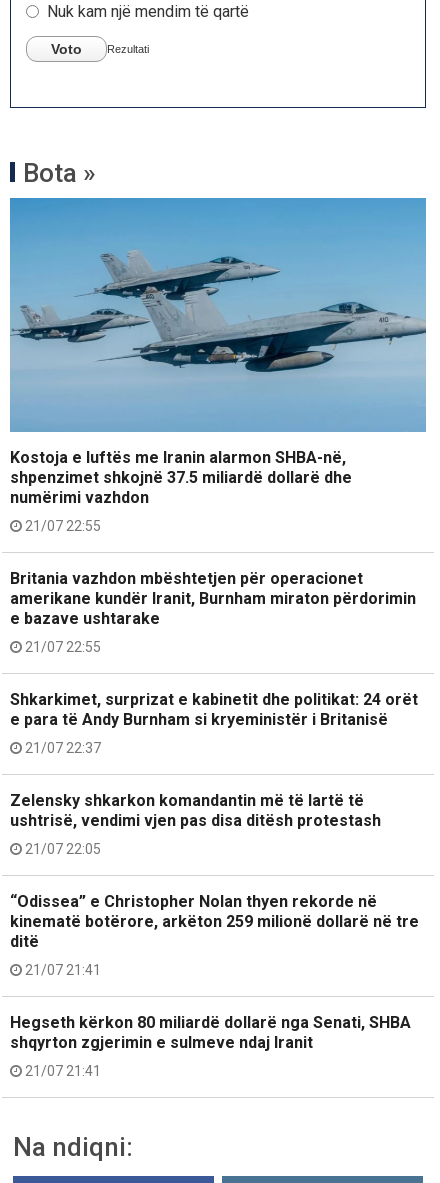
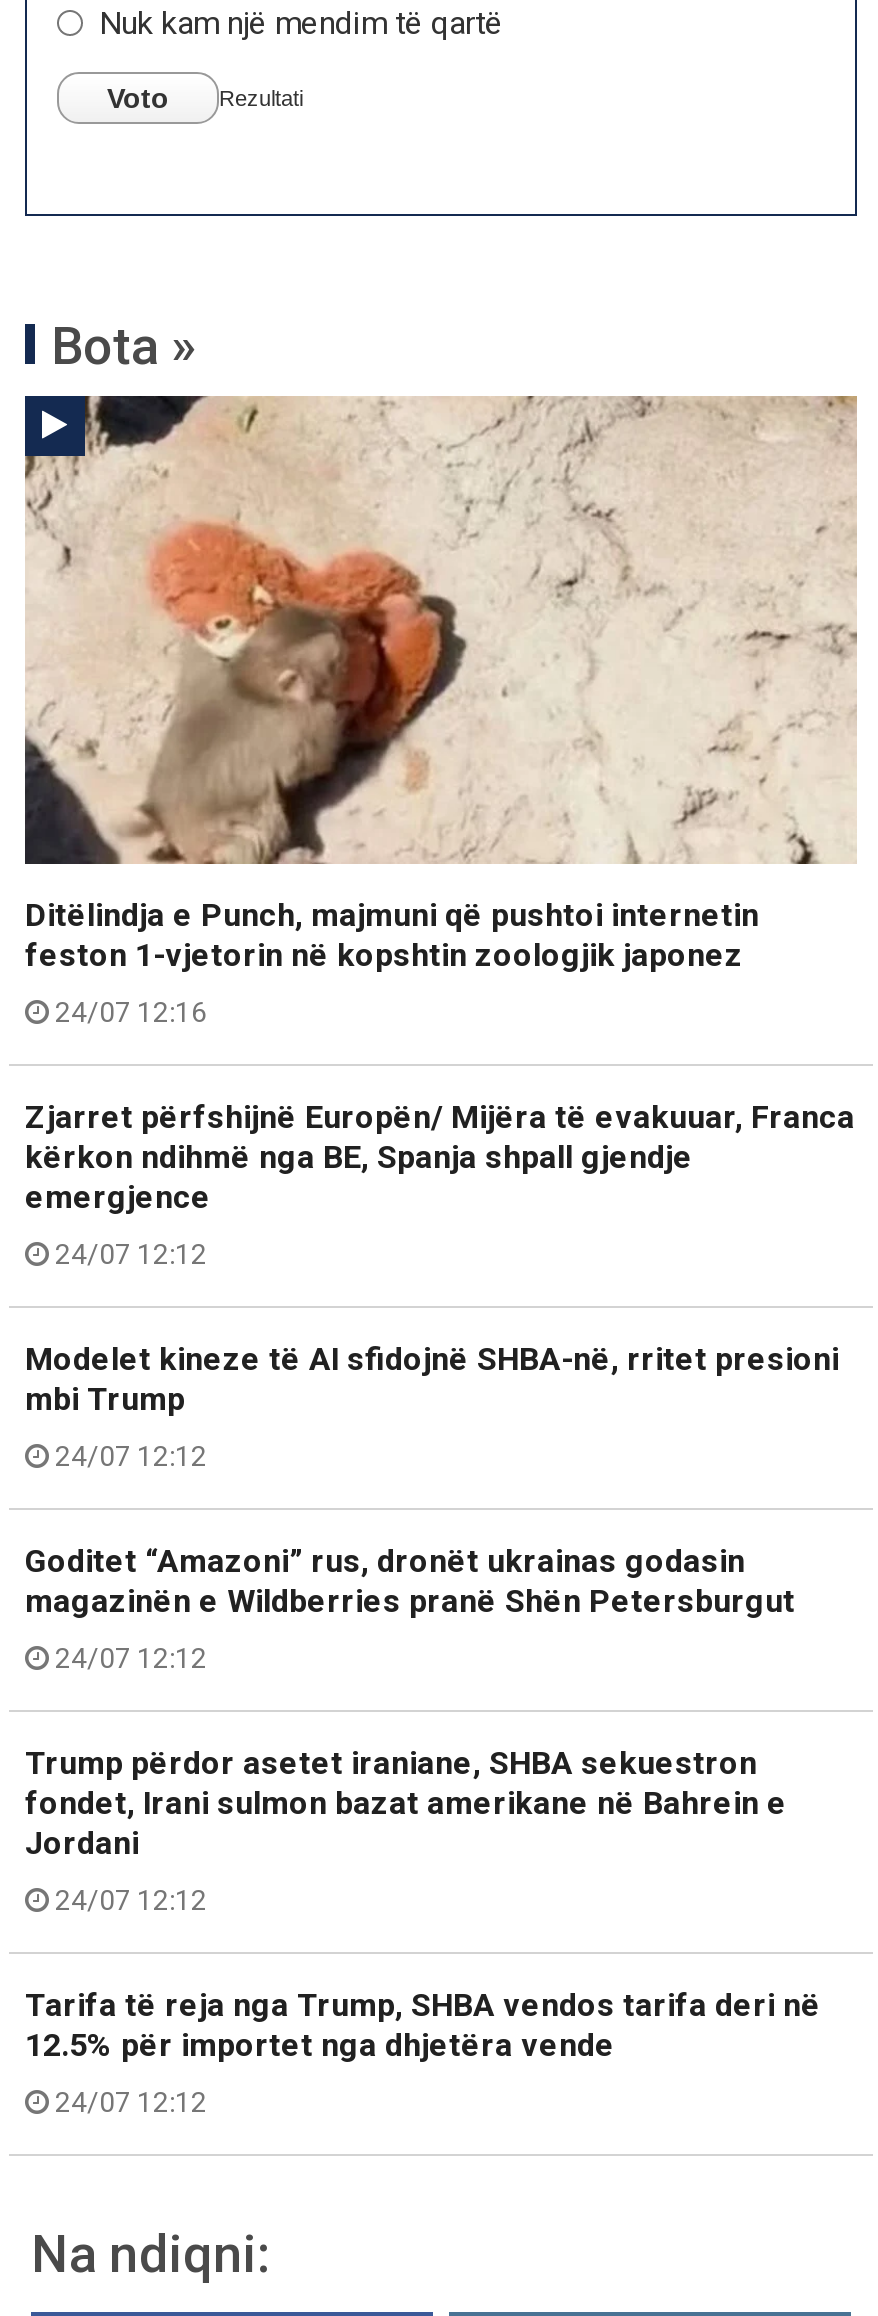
[9,197,427,507] [image] | Kostoja e luftës me Iranin alarmon SHBA-në, | shpenzimet shkojnë 37.5 miliardë dollarë dhe | numërimi vazhdon -> [23,394,859,974] [image] | Ditëlindja e Punch, majmuni që pushtoi internetin | feston 1-vjetorin në kopshtin zoologjik japonez
[22,518,101,534] 21/07 22:55 -> [49,996,207,1028] 24/07 12:16
[10,569,416,628] Britania vazhdon mbështetjen për operacionet | amerikane kundër Iranit, Burnham miraton përdorimin | e bazave ushtarake -> [25,1098,855,1216] Zjarret përfshijnë Europën/ Mijëra të evakuuar, Franca | kërkon ndihmë nga BE, Spanja shpall gjendje | emergjence
[22,639,101,655] 21/07 22:55 -> [49,1238,207,1270] 24/07 12:12
[10,690,418,729] Shkarkimet, surprizat e kabinetit dhe politikat: 24 orët | e para të Andy Burnham si kryeministër i Britanisë -> [25,1340,839,1418] Modelet kineze të AI sfidojnë SHBA-në, rritet presioni | mbi Trump
[22,740,101,756] 21/07 22:37 -> [49,1440,207,1472] 24/07 12:12
[10,791,381,830] Zelensky shkarkon komandantin më të lartë të | ushtrisë, vendimi vjen pas disa ditësh protestash -> [25,1542,795,1620] Goditet “Amazoni” rus, dronët ukrainas godasin | magazinën e Wildberries pranë Shën Petersburgut
[22,841,101,857] 21/07 22:05 -> [49,1642,207,1674] 24/07 12:12
[10,892,419,951] “Odissea” e Christopher Nolan thyen rekorde në | kinematë botërore, arkëton 259 milionë dollarë në tre | ditë -> [25,1744,787,1862] Trump përdor asetet iraniane, SHBA sekuestron | fondet, Irani sulmon bazat amerikane në Bahrein e | Jordani
[22,962,101,978] 21/07 21:41 -> [49,1884,207,1916] 24/07 12:12
[10,1013,411,1052] Hegseth kërkon 80 miliardë dollarë nga Senati, SHBA | shqyrton zgjerimin e sulmeve ndaj Iranit -> [25,1986,821,2064] Tarifa të reja nga Trump, SHBA vendos tarifa deri në | 12.5% për importet nga dhjetëra vende
[22,1063,101,1079] 21/07 21:41 -> [49,2086,207,2118] 24/07 12:12

